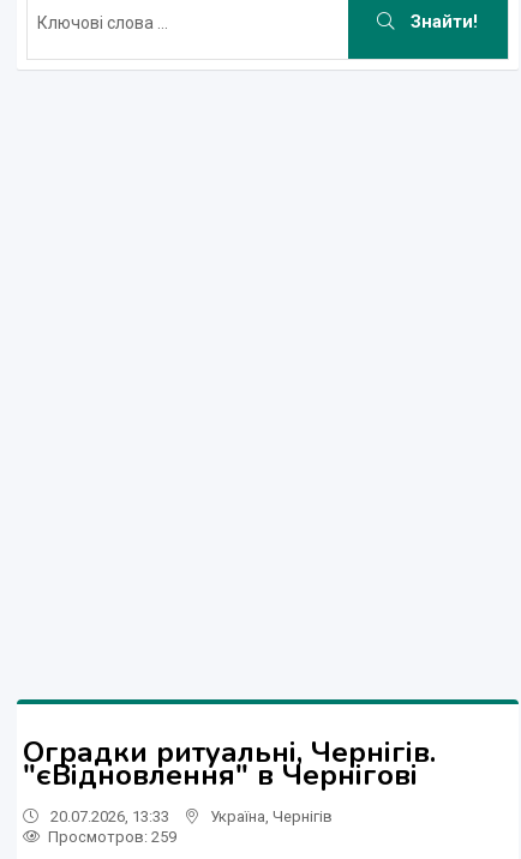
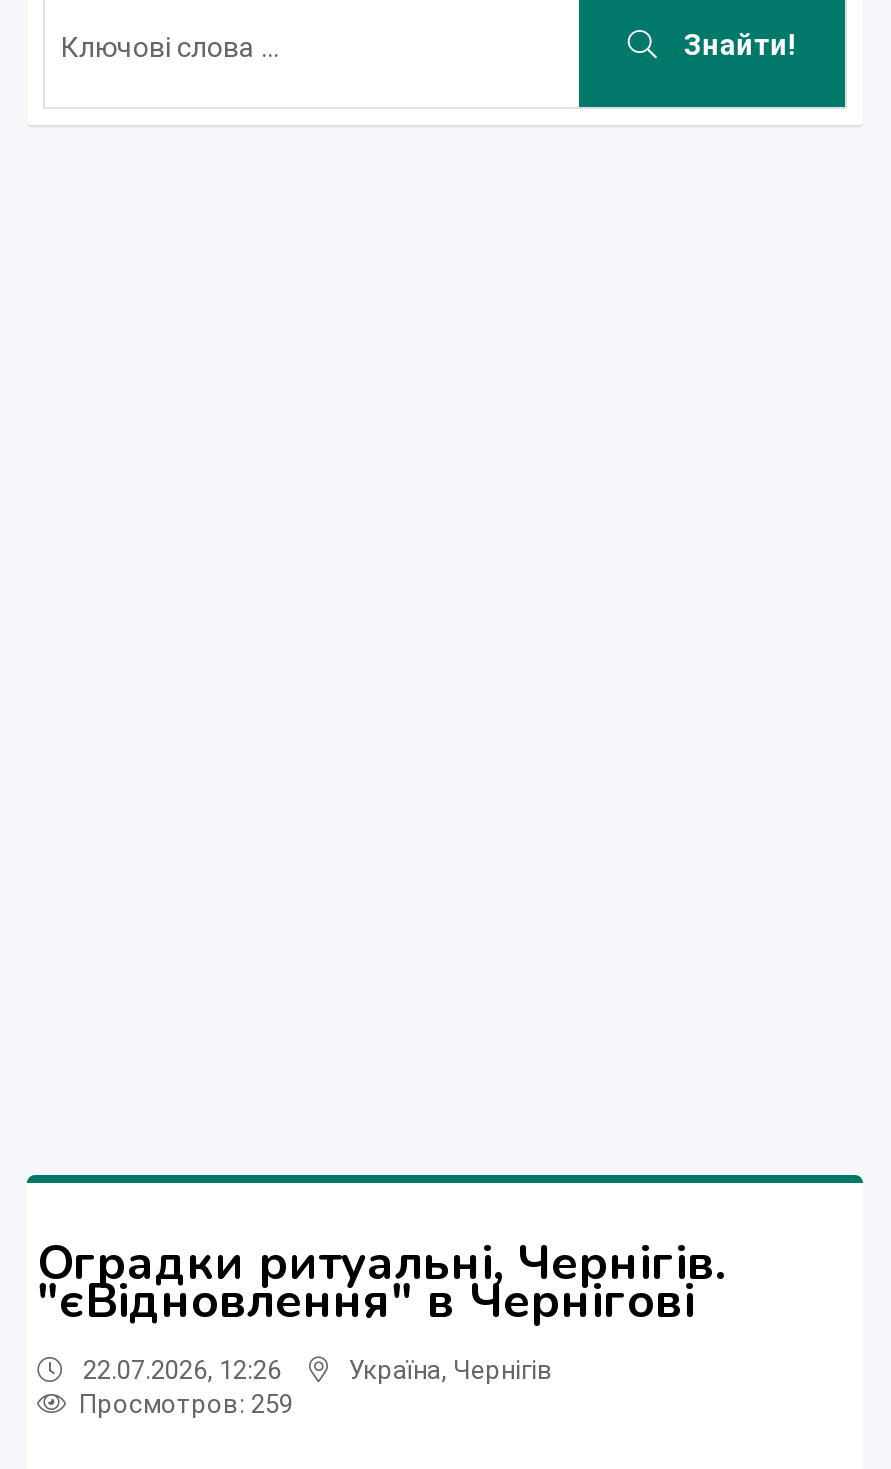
[50,807,169,825] 20.07.2026, 13:33 -> [83,1354,281,1384] 22.07.2026, 12:26

